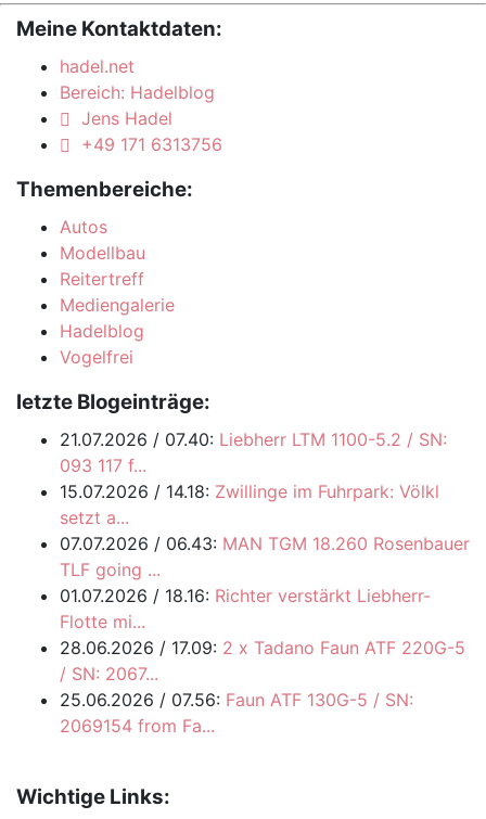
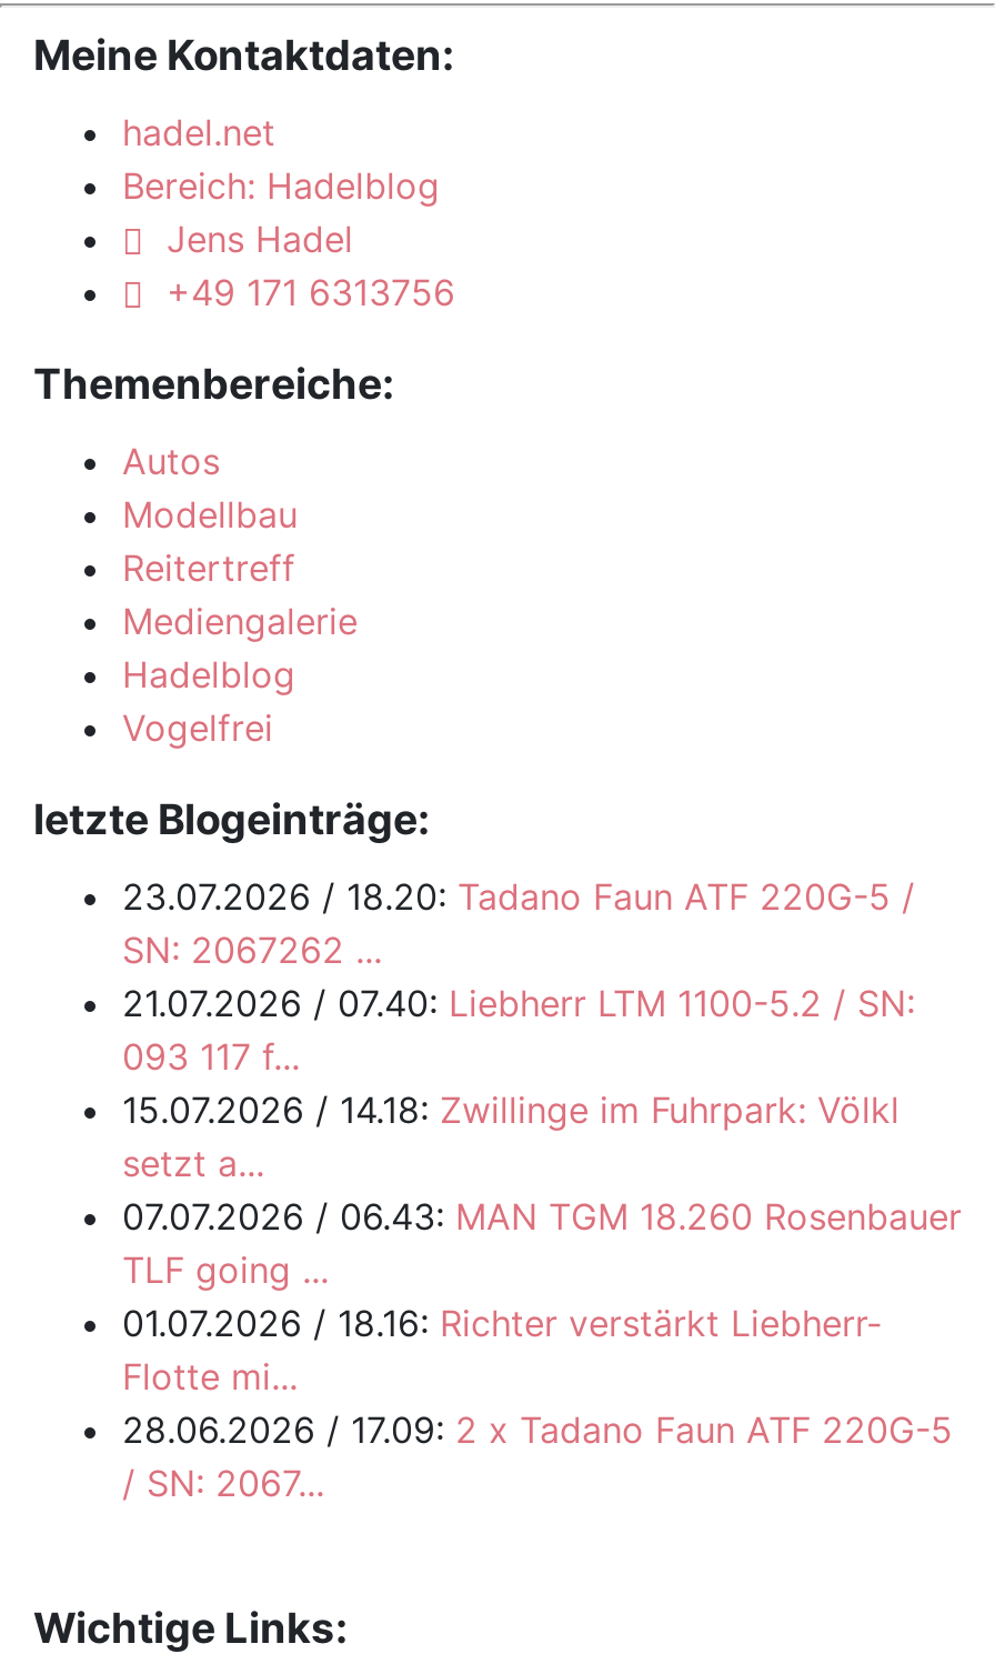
none -> [122,875,915,973] 23.07.2026 / 18.20: Tadano Faun ATF 220G-5 / | SN: 2067262 ...
moved [60,429,470,685] -> [122,982,962,1506]: 21.07.2026 / 07.40: Liebherr LTM 1100-5.2 / SN: | 093 117 f... | 15.07.2026 / 14.18: Zwillinge im Fuhrpark: Völkl | ... | 28.06.2026 / 17.09: 2 x Tadano Faun ATF 220G-5 | / SN: 2067...
[60,689,413,737] 25.06.2026 / 07.56: Faun ATF 130G-5 / SN: | 2069154 from Fa... -> none

